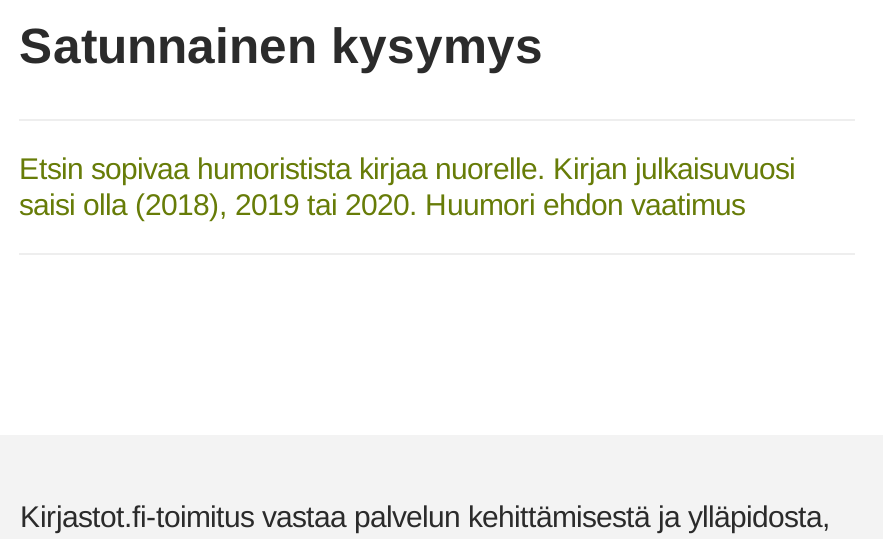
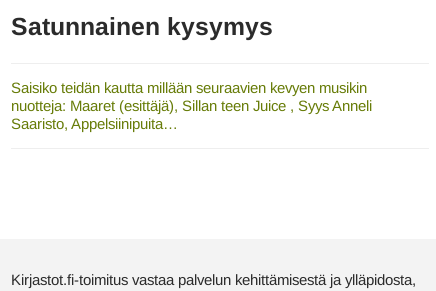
[19,151,795,221] Etsin sopivaa humoristista kirjaa nuorelle. Kirjan julkaisuvuosi | saisi olla (2018), 2019 tai 2020. Huumori ehdon vaatimus -> [11,79,372,132] Saisiko teidän kautta millään seuraavien kevyen musikin | nuotteja: Maaret (esittäjä), Sillan teen Juice , Syys Anneli | Saaristo, Appelsiinipuita…

